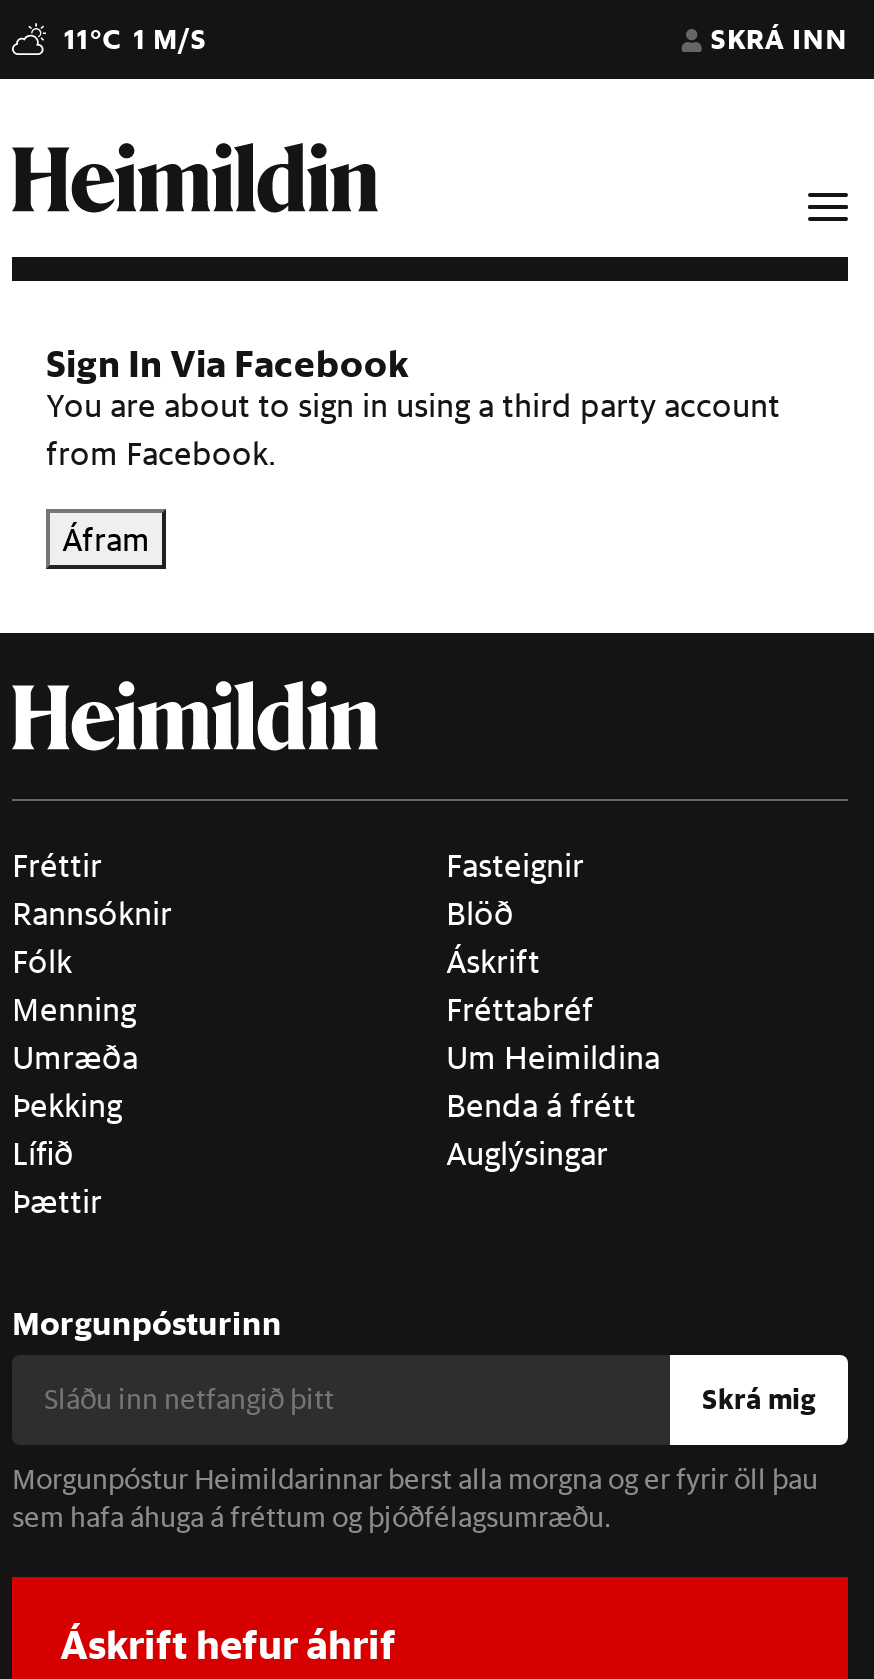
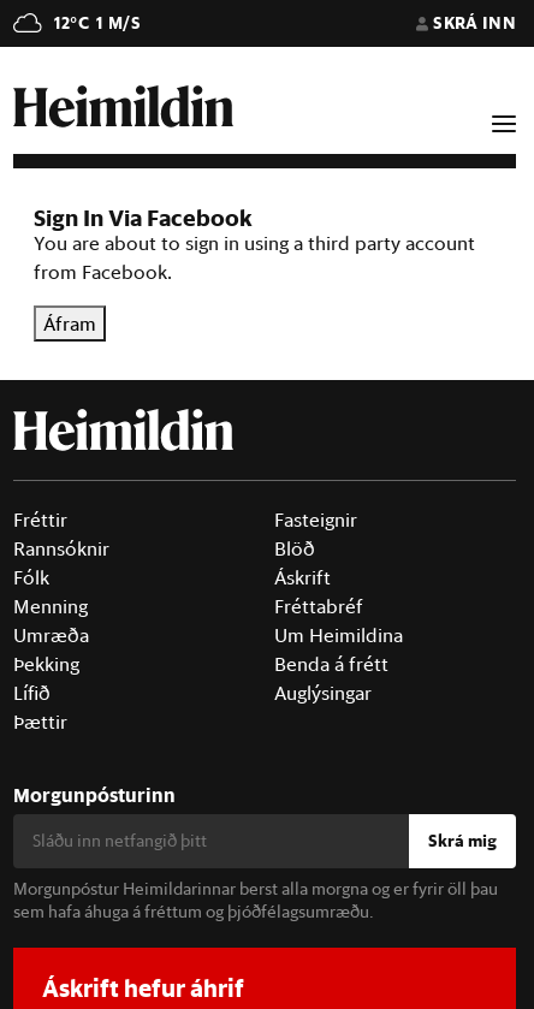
[64,21,207,57] 11°C 1 M/S -> [54,12,141,34] 12°C 1 M/S

